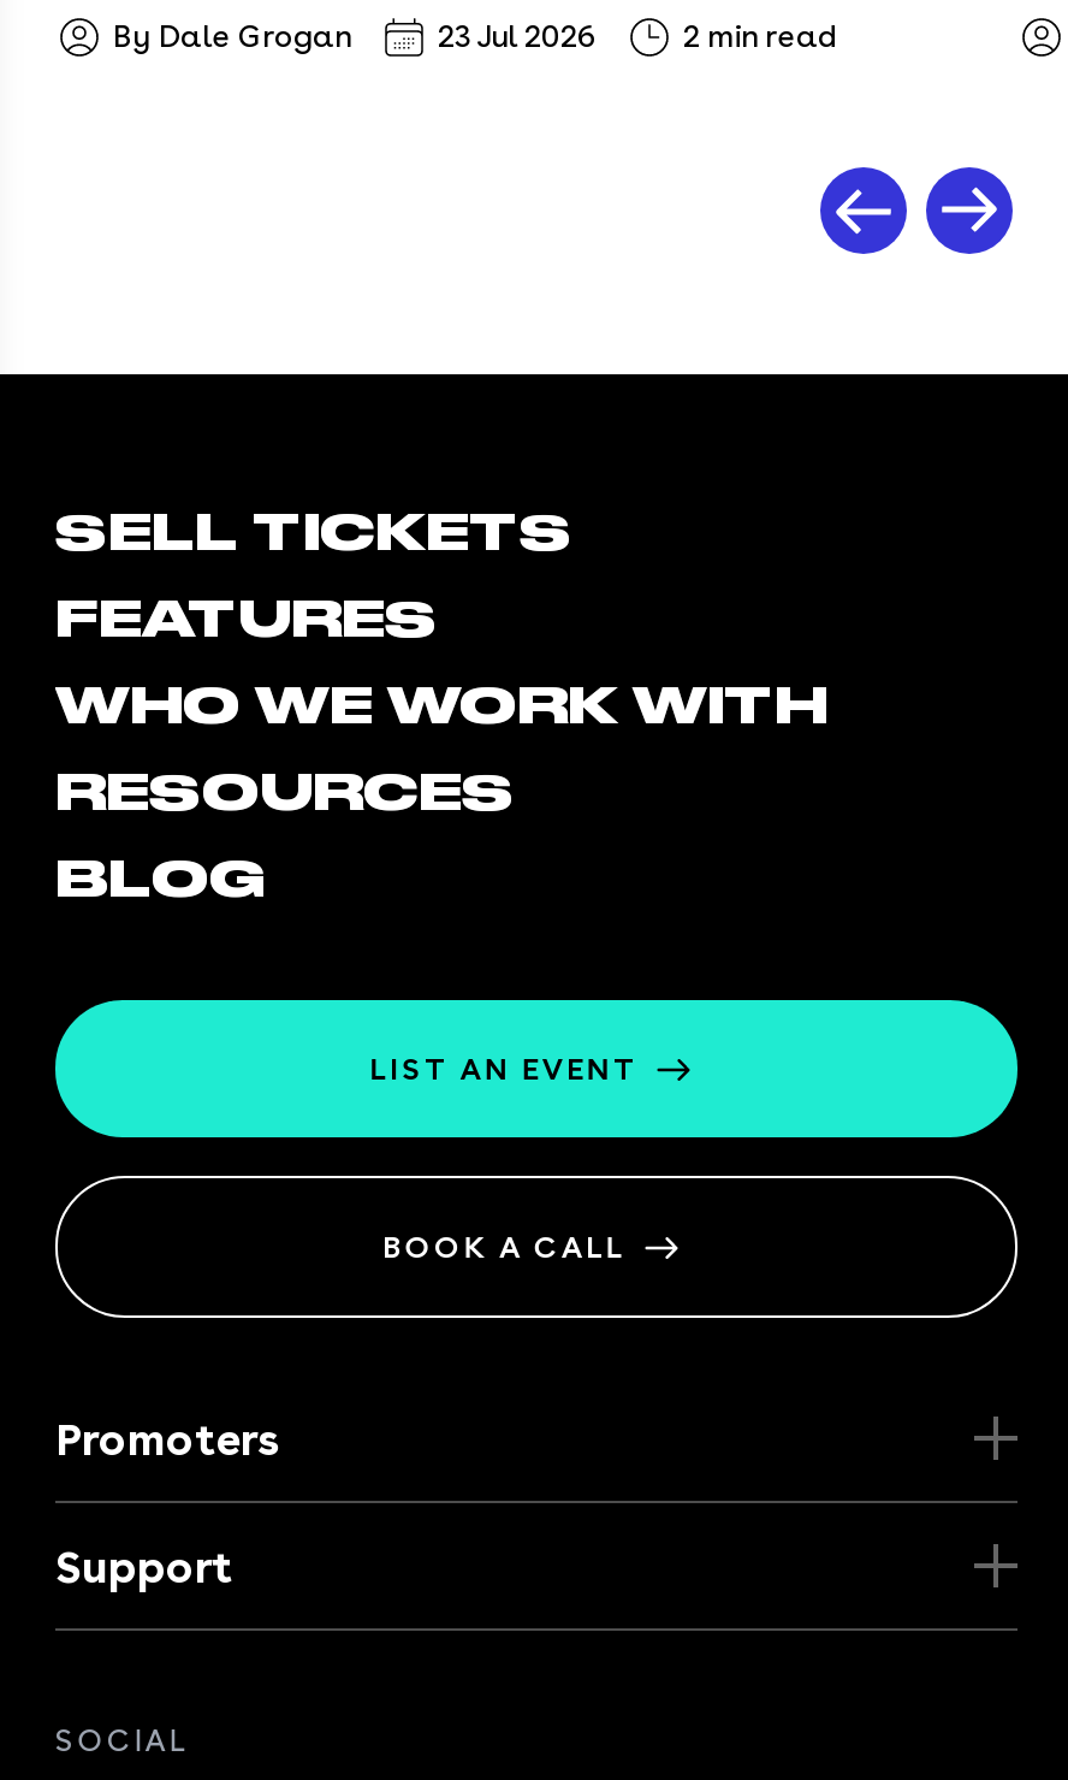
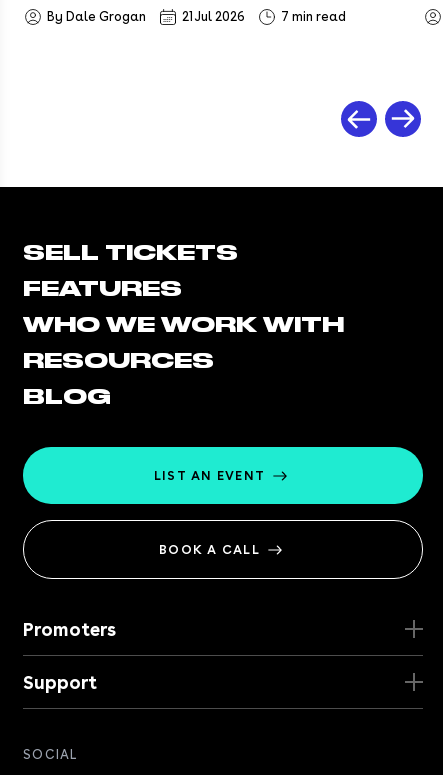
[438,18,837,54] 23 Jul 2026 | 2 min read -> [182,9,346,24] 21 Jul 2026 | 7 min read

